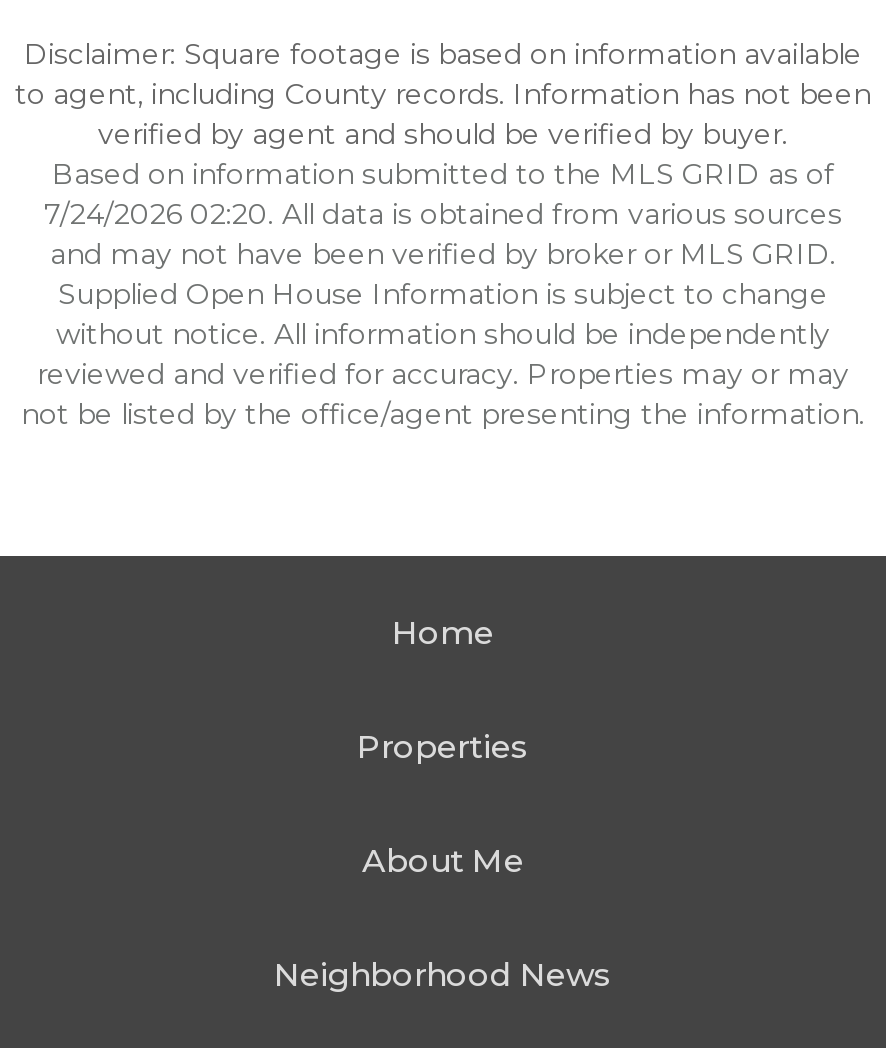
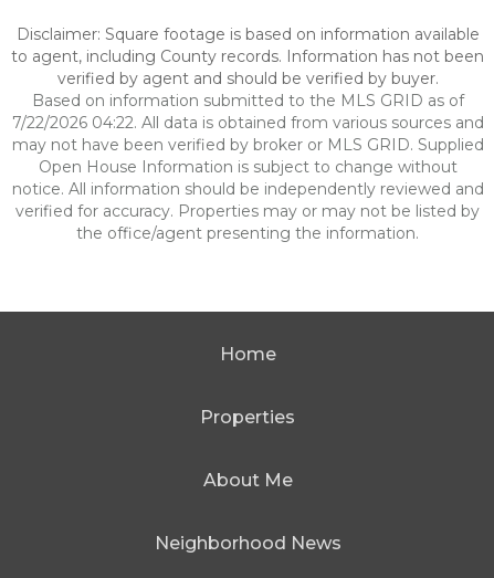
[21,196,865,432] 7/24/2026 02:20. All data is obtained from various sources | and may not have been verified by broker or MLS GRID. | Supplied Open House Information is subject to change | without notice. All information should be independently | reviewed and verified for accuracy. Properties may or may | not be listed by the office/agent presenting the information. -> [12,113,484,243] 7/22/2026 04:22. All data is obtained from various sources and | may not have been verified by broker or MLS GRID. Supplied | Open House Information is subject to change without | notice. All information should be independently reviewed and | verified for accuracy. Properties may or may not be listed by | the office/agent presenting the information.

